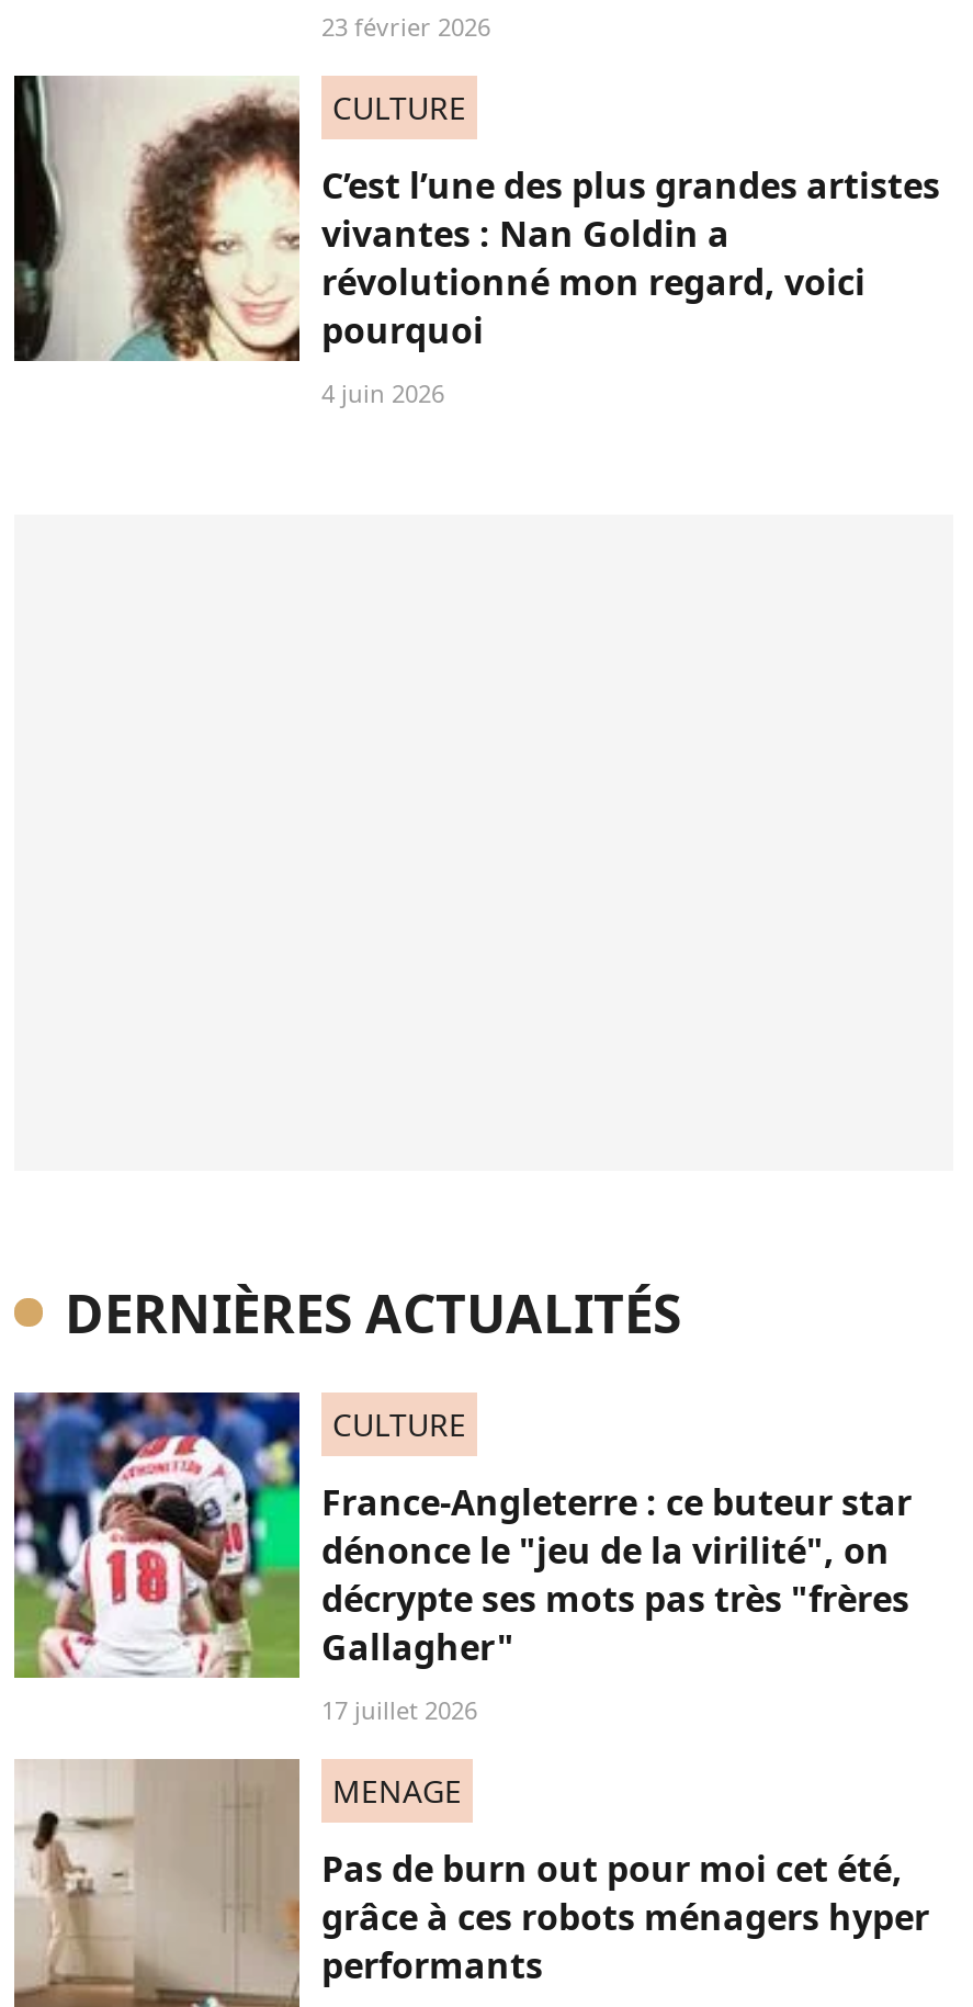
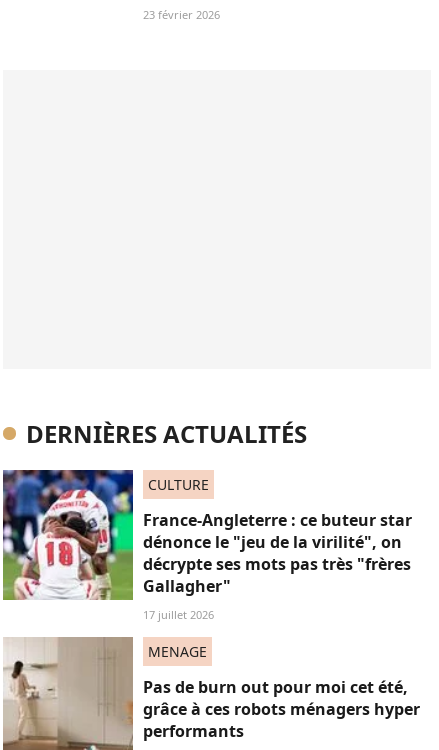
[12,74,940,409] [image] | CULTURE | C’est l’une des plus grandes artistes | vivantes : Nan Goldin a | révolutionné mon regard, voici | pourquoi | 4 juin 2026 -> none

